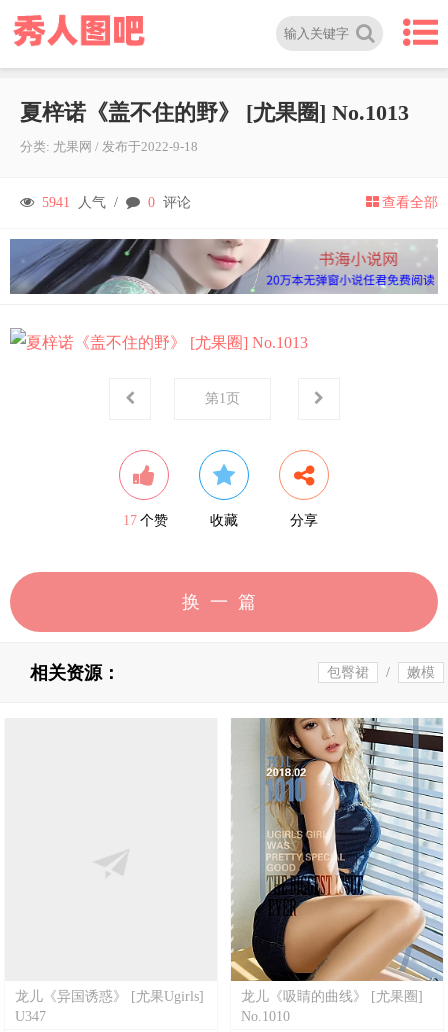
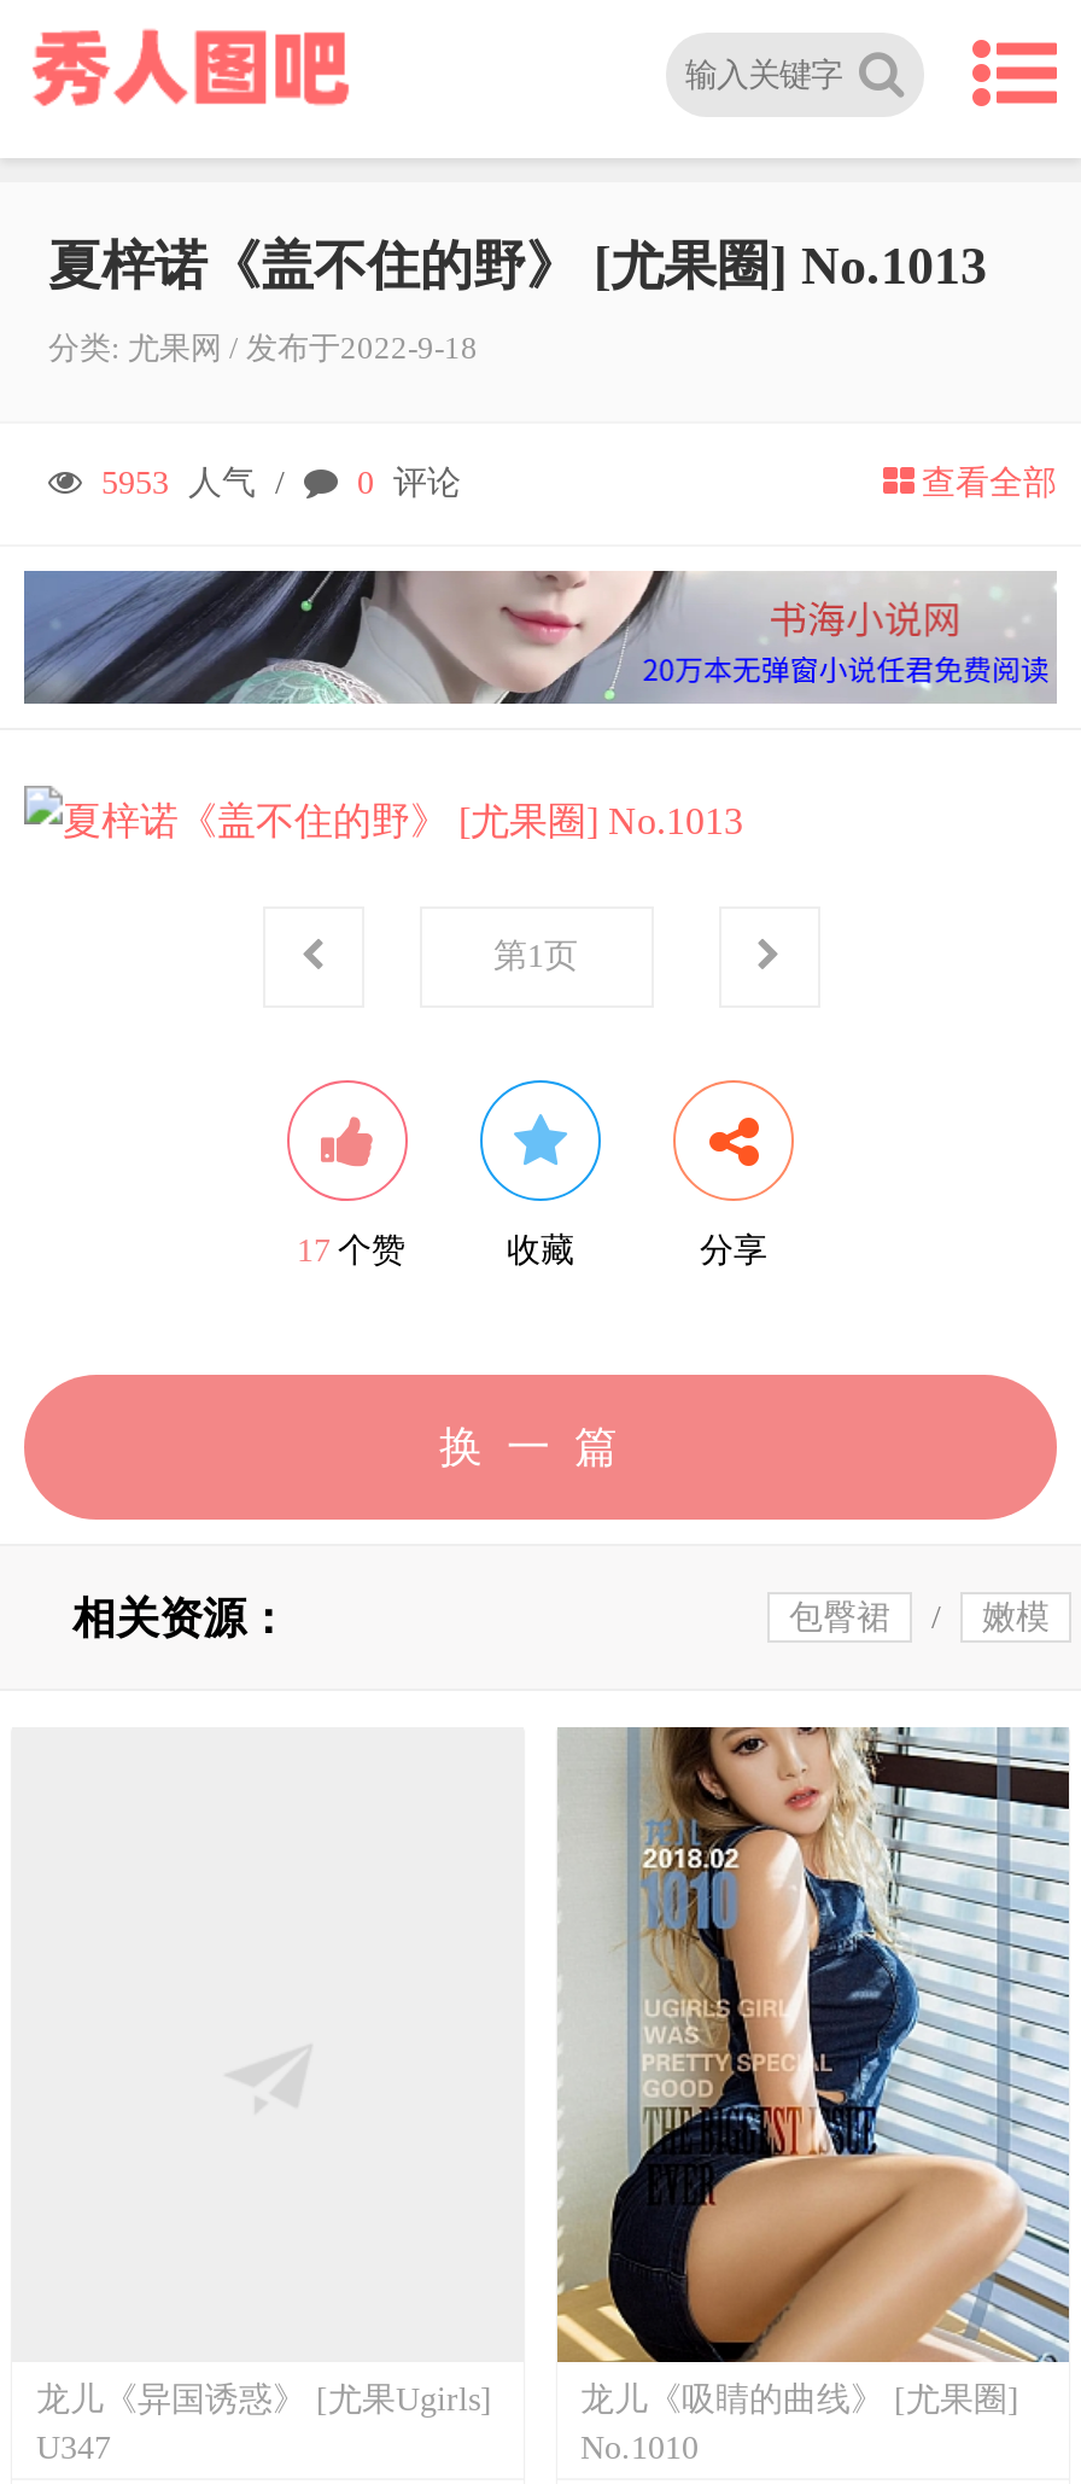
[42,195,191,210] 5941人气 / 0评论 -> [101,465,461,501] 5953人气 / 0评论

